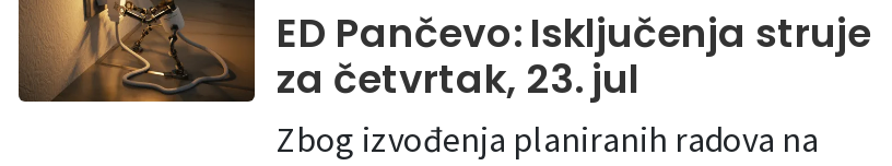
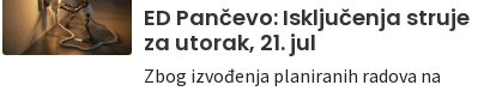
[277,51,639,106] za četvrtak, 23. jul -> [144,28,316,58] za utorak, 21. jul

